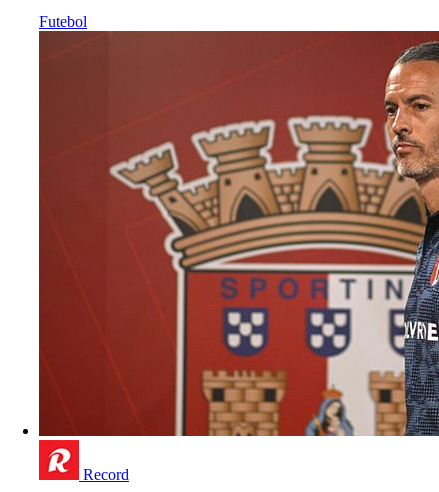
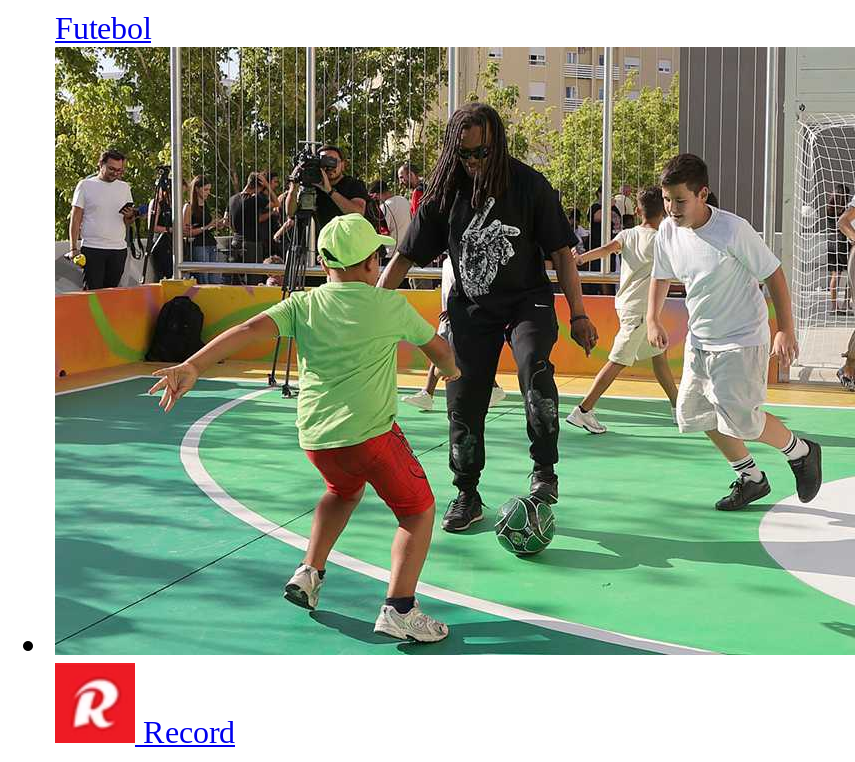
[38,31,436,437] [image] -> [53,47,849,657] [image]

